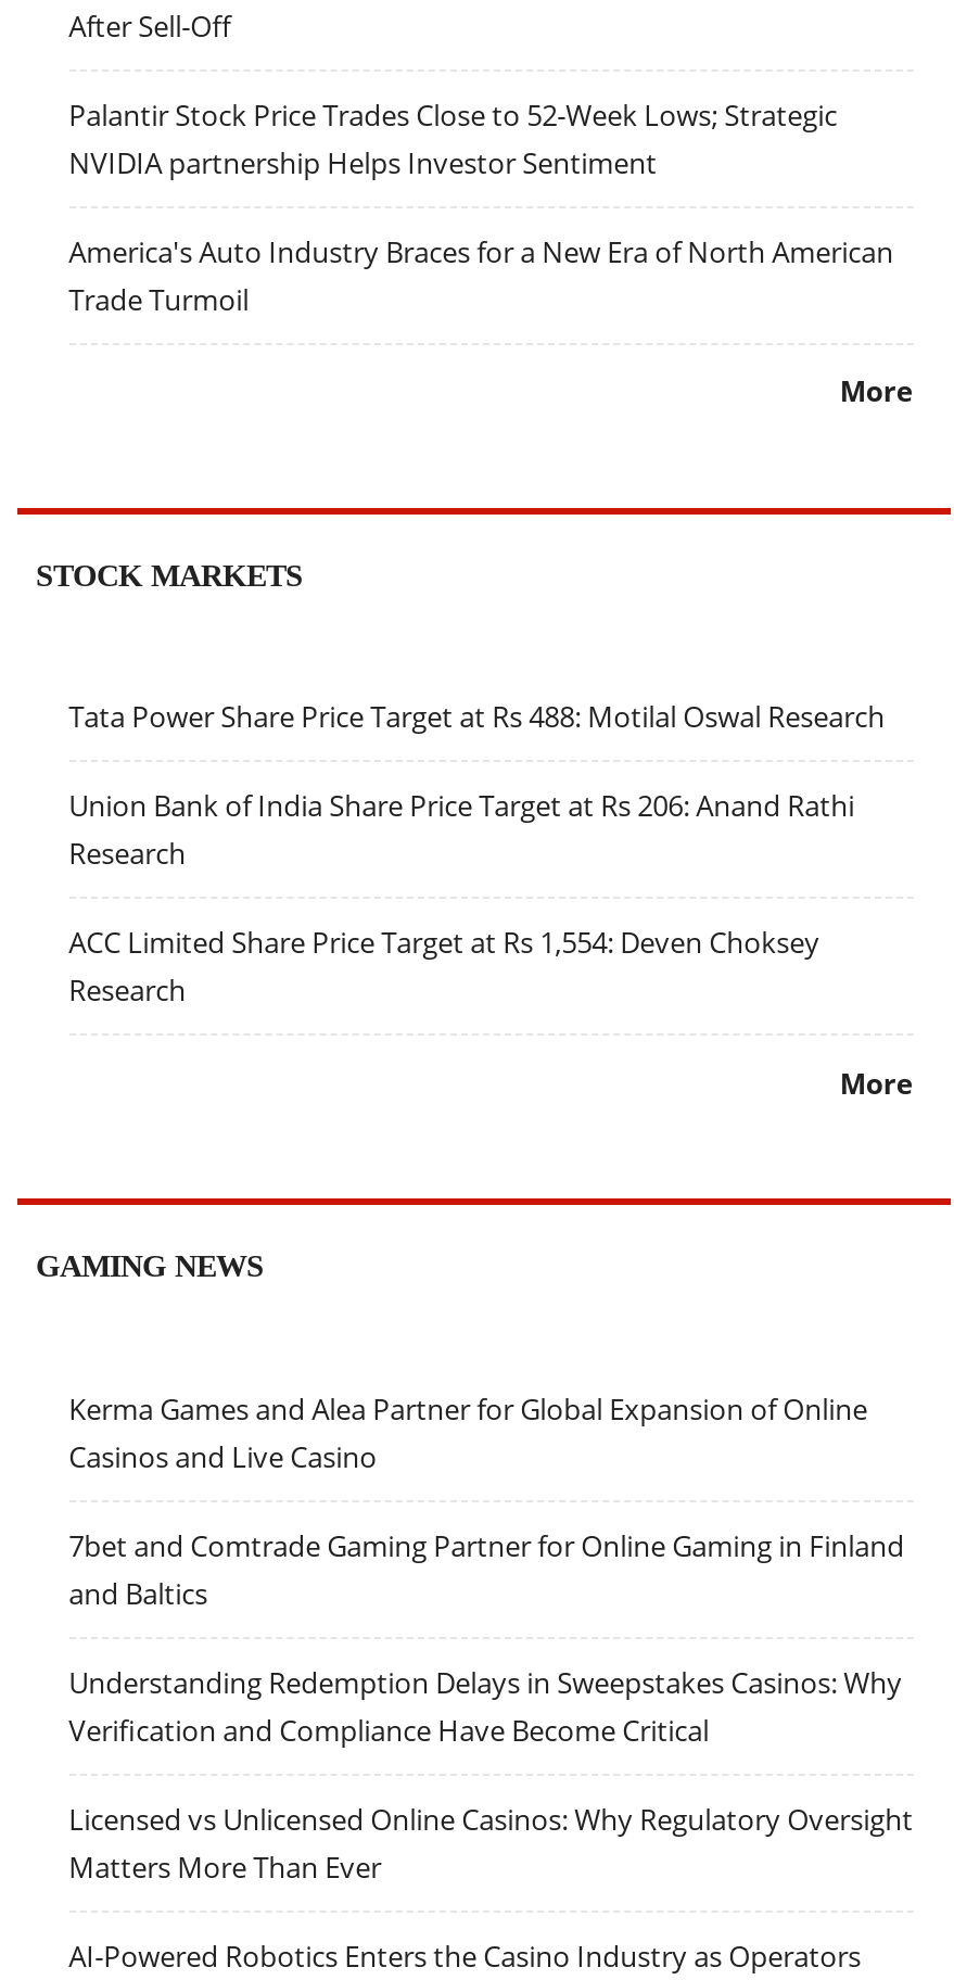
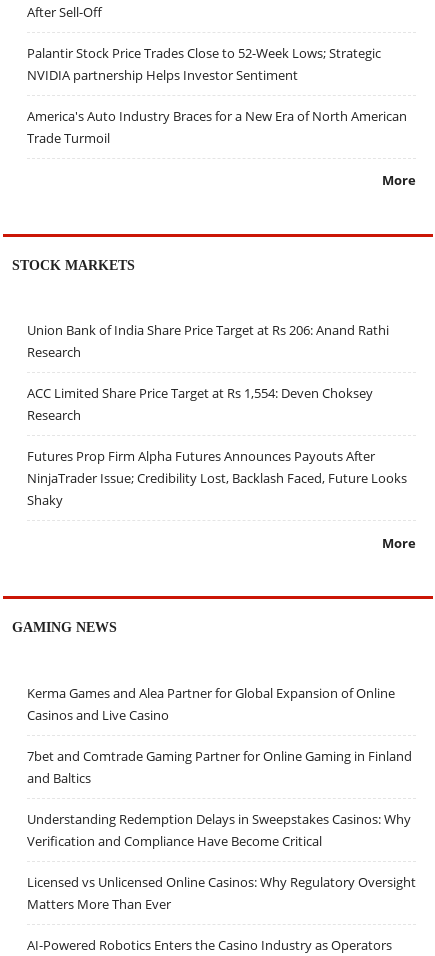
[69,698,885,737] Tata Power Share Price Target at Rs 488: Motilal Oswal Research -> none
moved [69,787,854,1010] -> [27,321,389,424]: Union Bank of India Share Price Target at Rs 206: Anand Rathi | Research | ACC Limited Share Price Target at Rs 1,554: Deven Choksey | Research
none -> [27,447,407,509] Futures Prop Firm Alpha Futures Announces Payouts After | NinjaTrader Issue; Credibility Lost, Backlash Faced, Future Looks | Shaky

